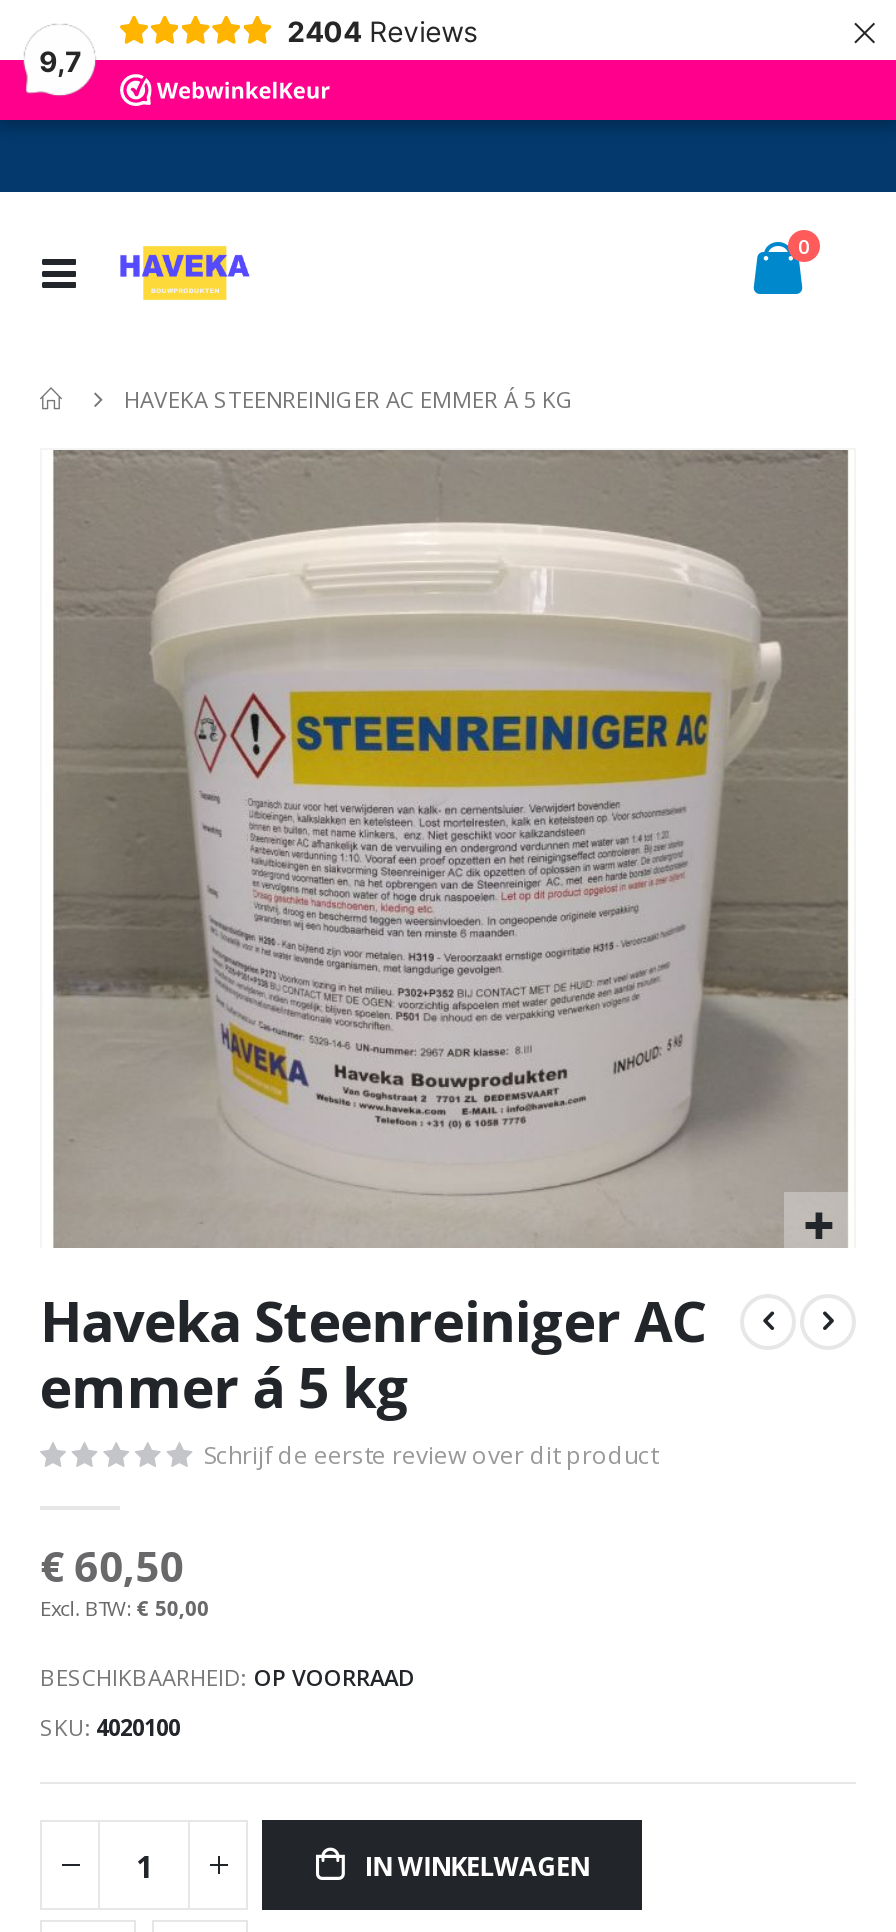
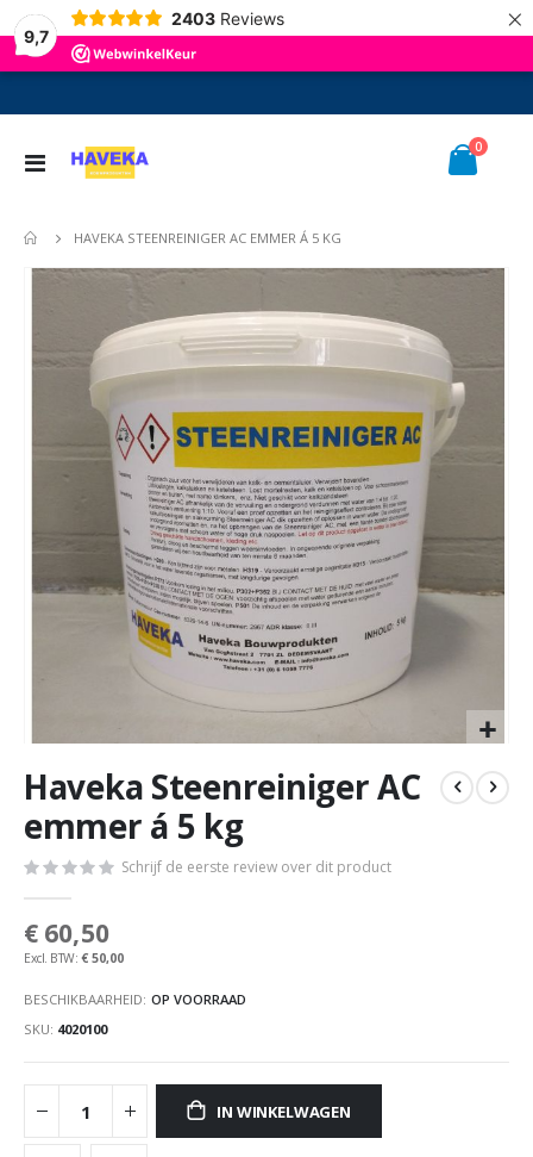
[287,13,477,47] 2404 Reviews -> [171,8,284,28] 2403 Reviews

